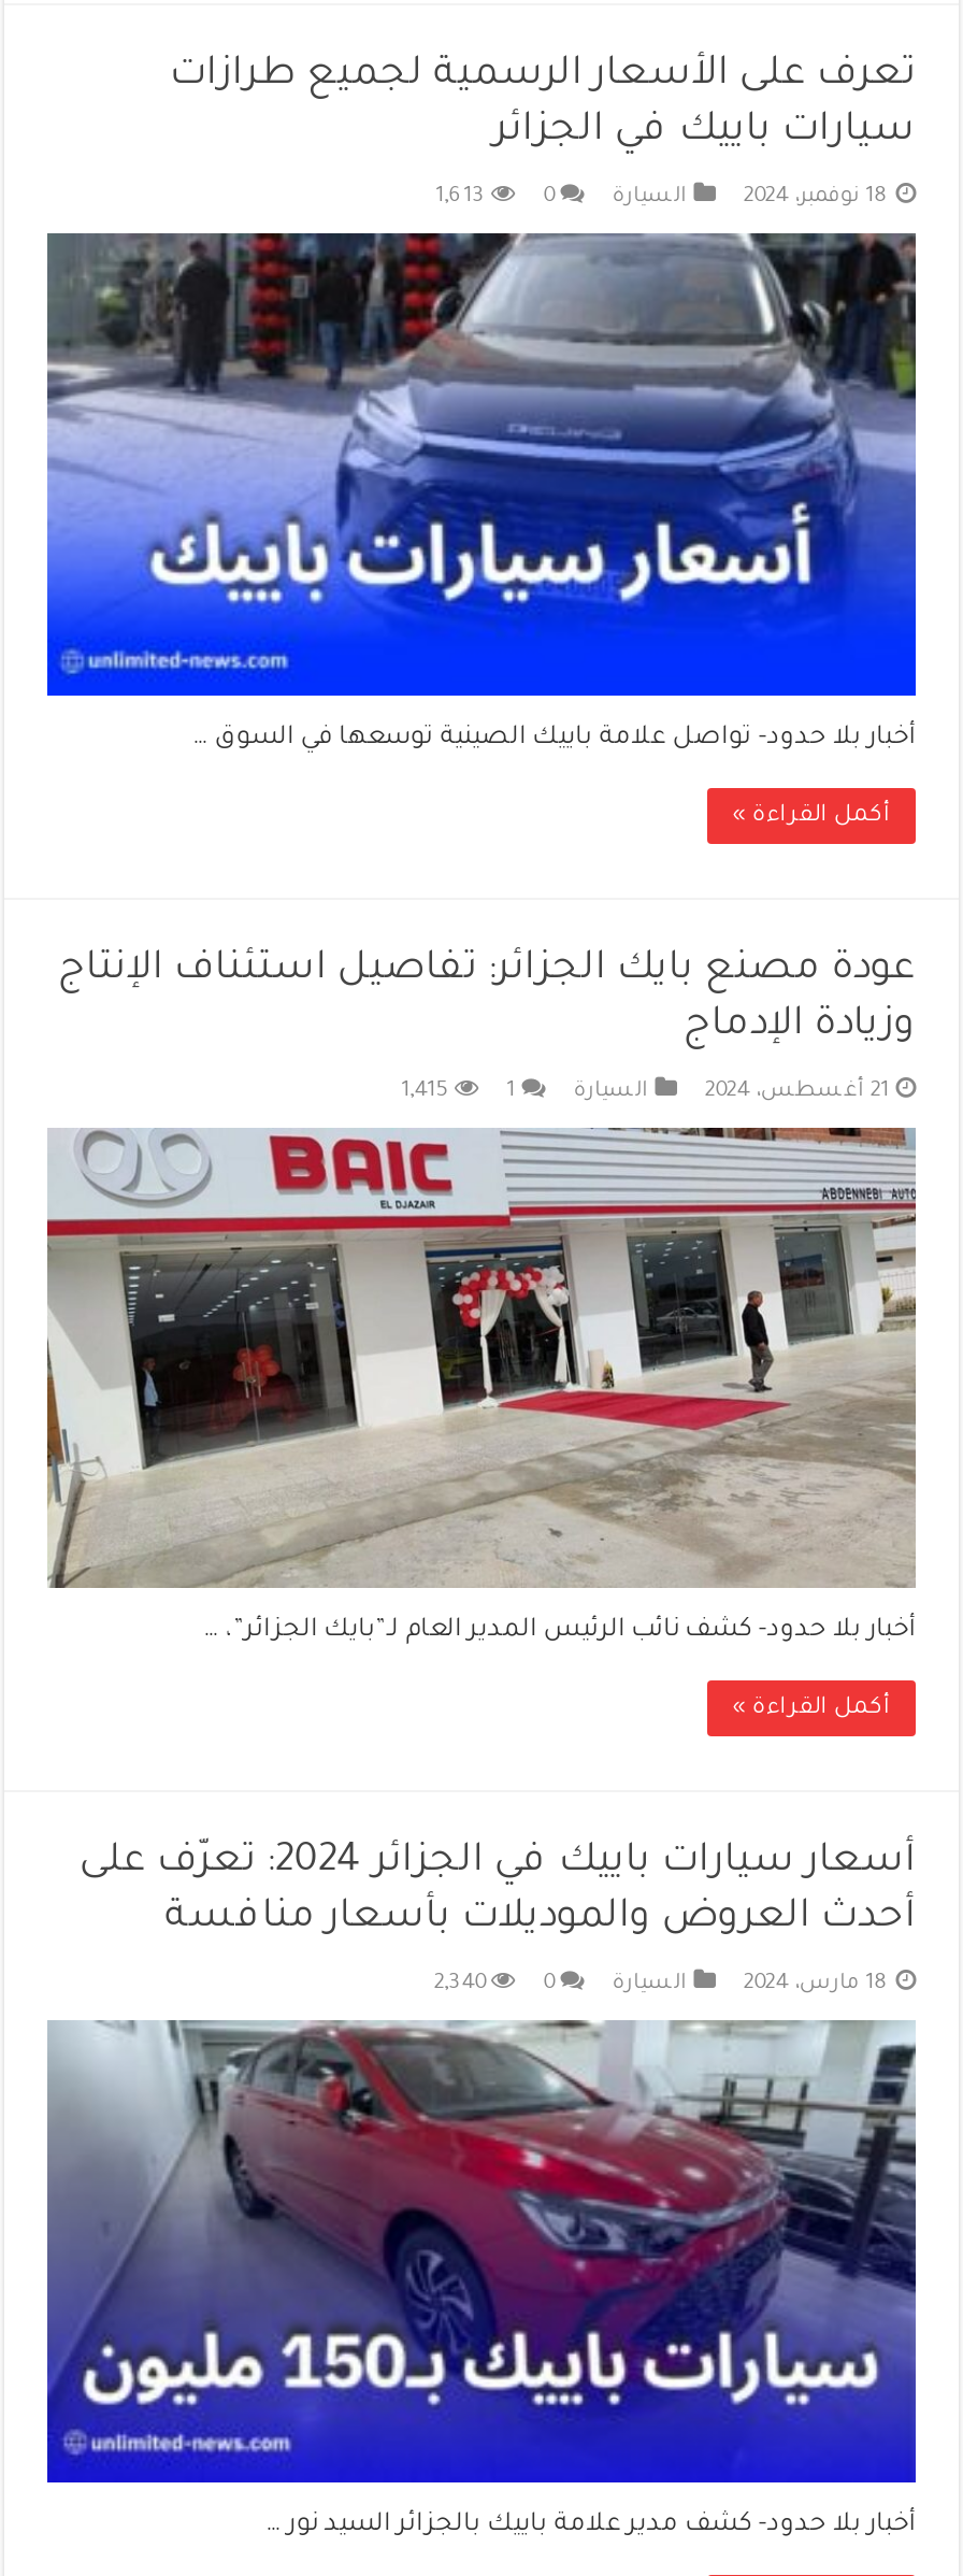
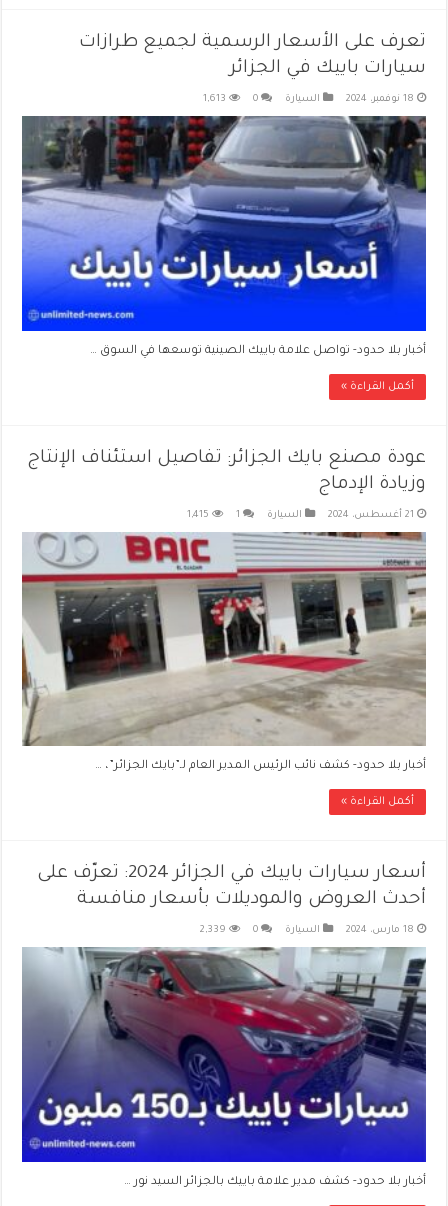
[434,1973,485,1996] 2,340 -> [200,925,226,936] 2,339

